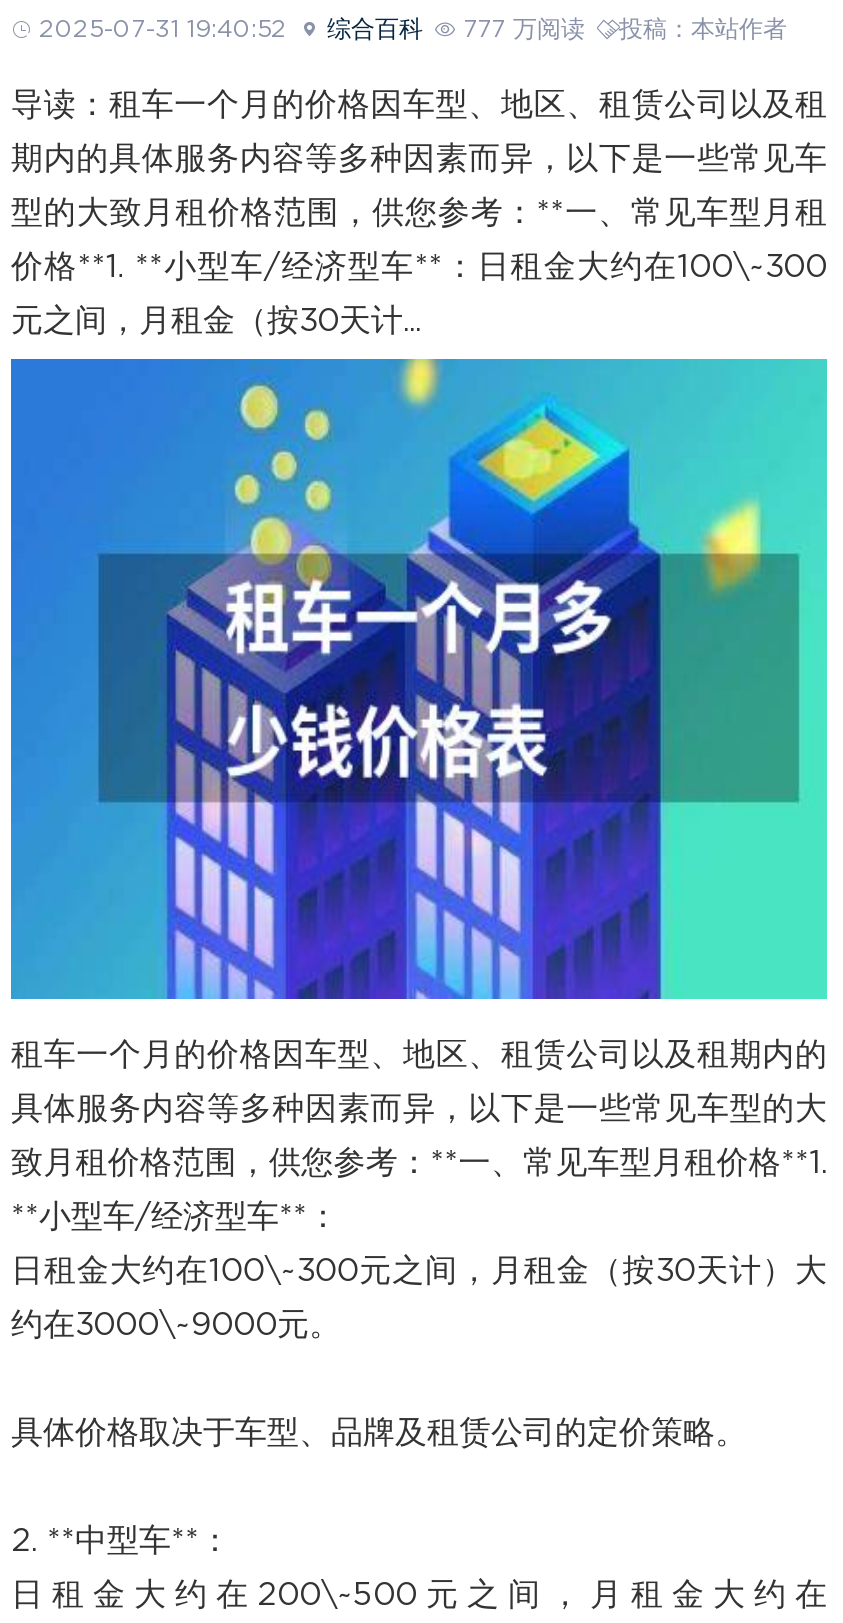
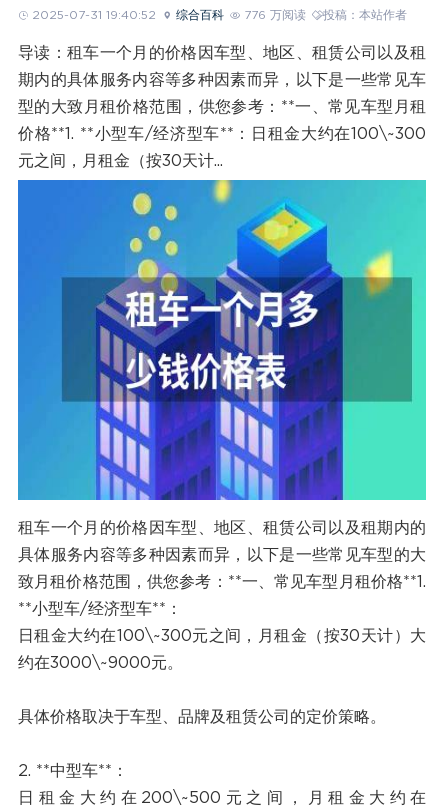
[31,17,787,41] 2025-07-31 19:40:52 综合百科 777 万阅读 投稿：本站作者 -> [28,9,407,21] 2025-07-31 19:40:52 综合百科 776 万阅读 投稿：本站作者

